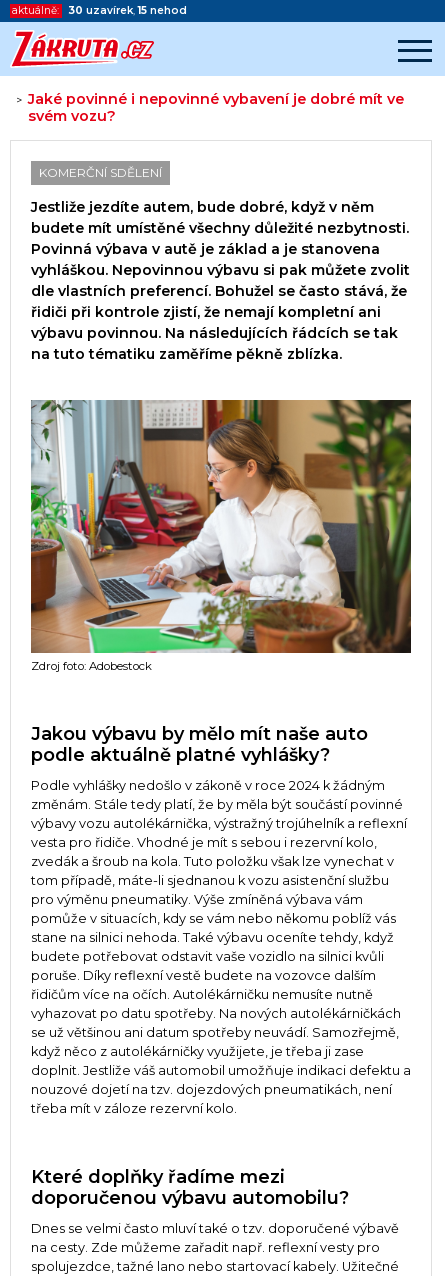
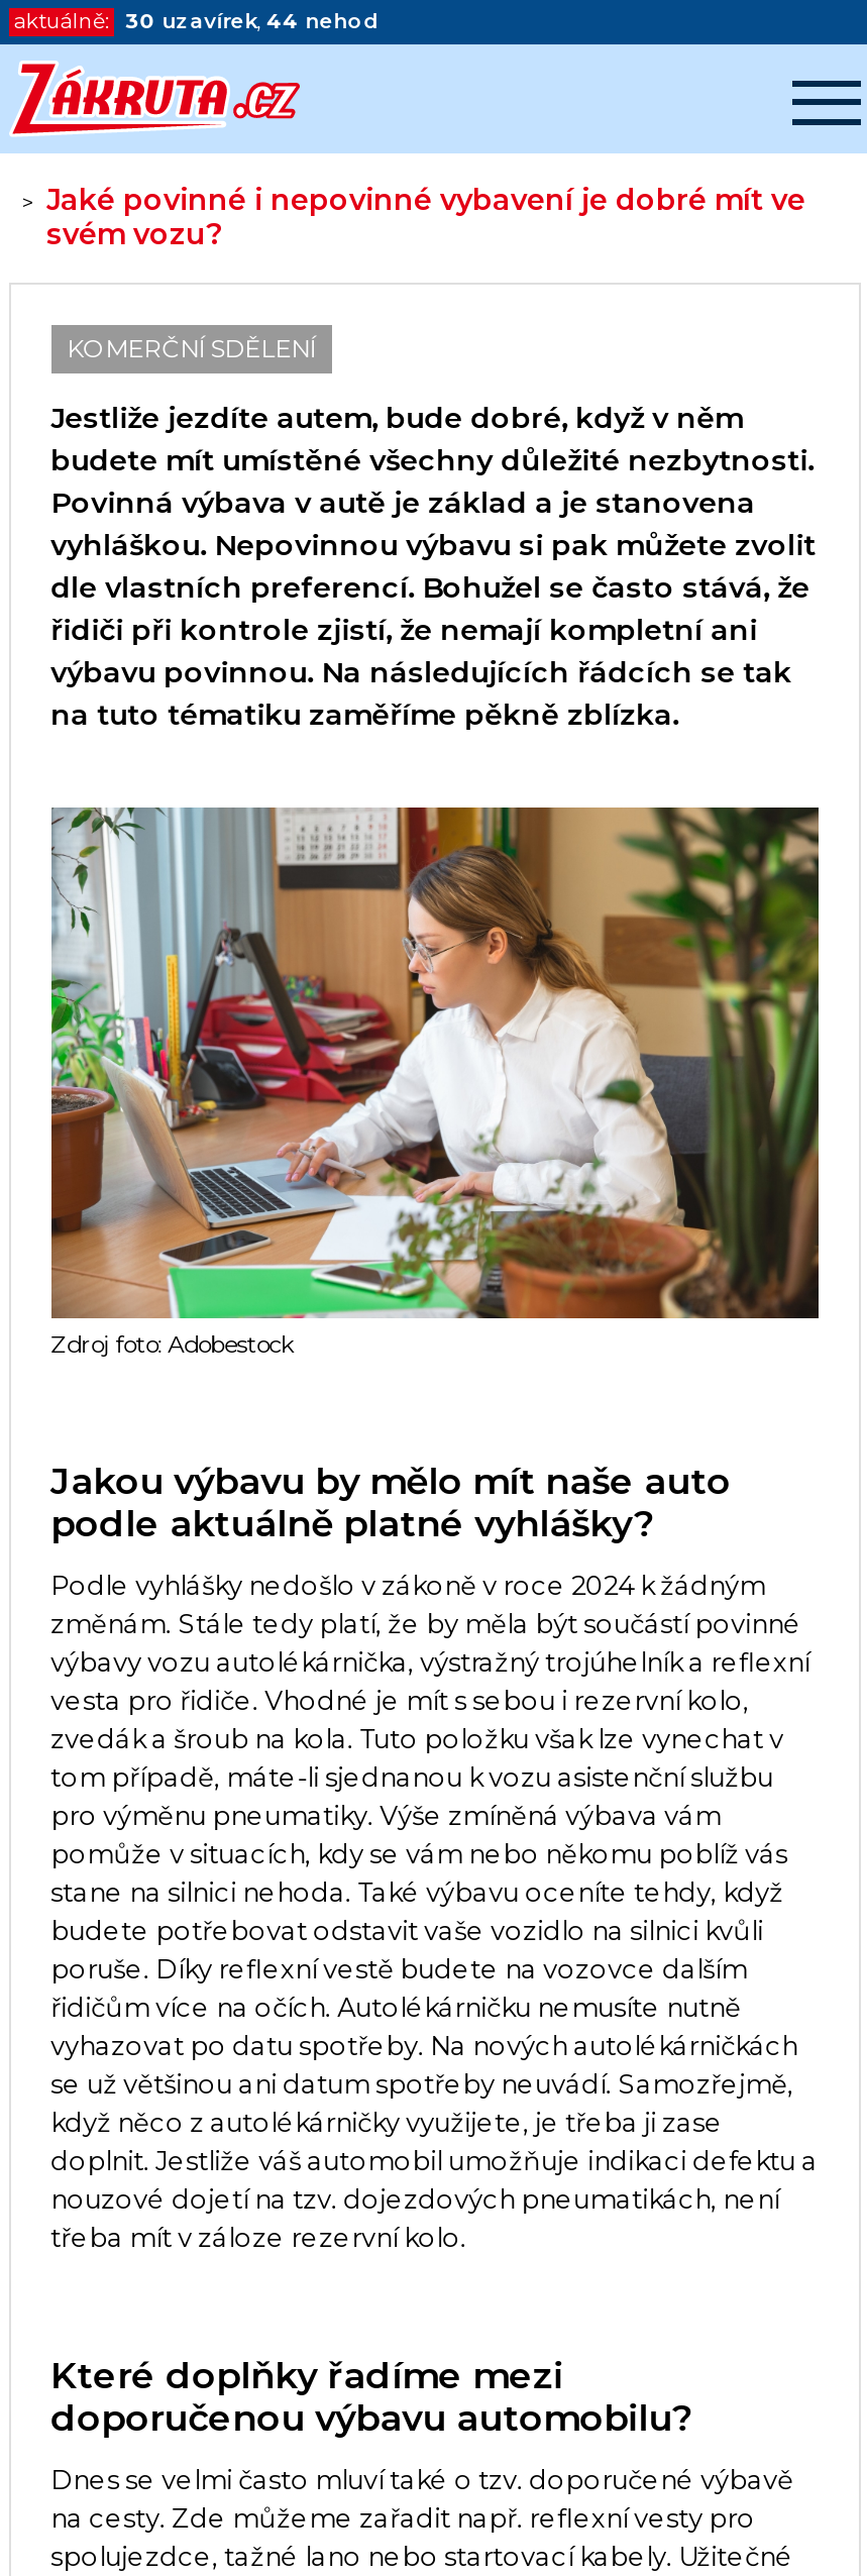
[68,4,187,17] 30 uzavírek, 15 nehod -> [125,8,380,35] 30 uzavírek, 44 nehod

